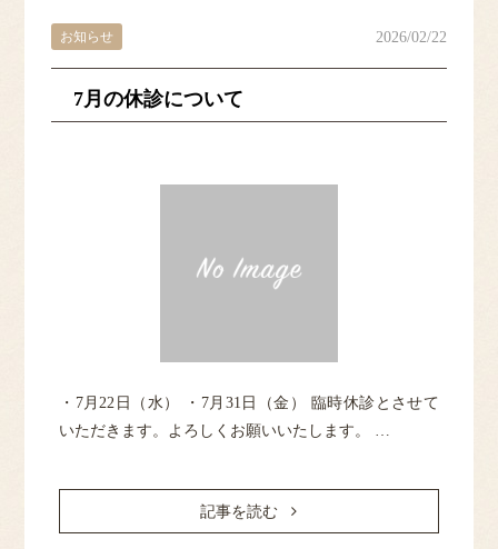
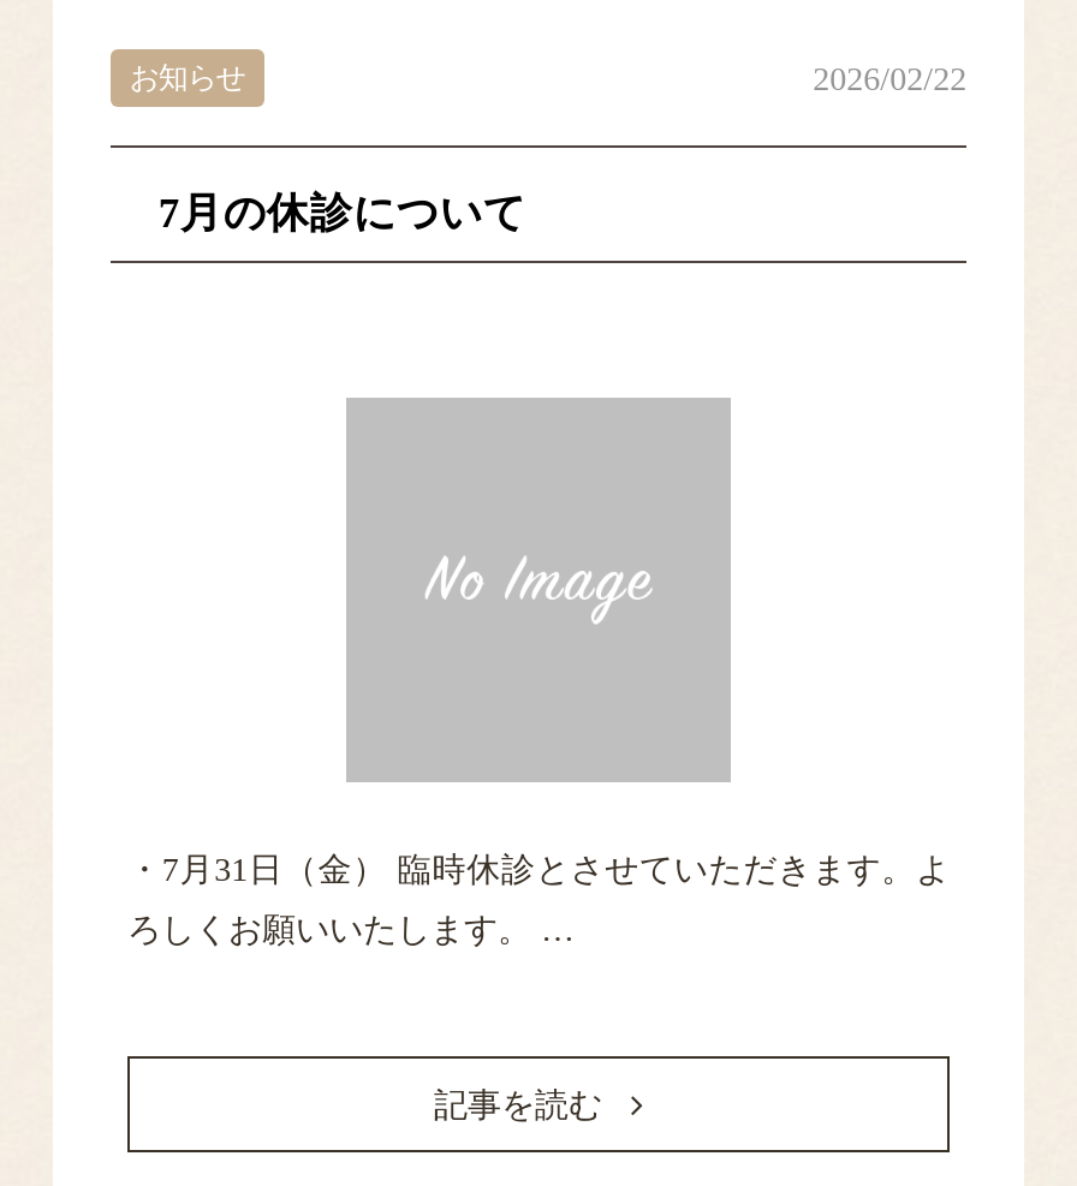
[59,395,439,412] ・7月22日（水） ・7月31日（金） 臨時休診とさせて -> [127,853,950,889] ・7月31日（金） 臨時休診とさせていただきます。よ
[59,423,390,440] いただきます。よろしくお願いいたします。 … -> [127,913,575,949] ろしくお願いいたします。 …

